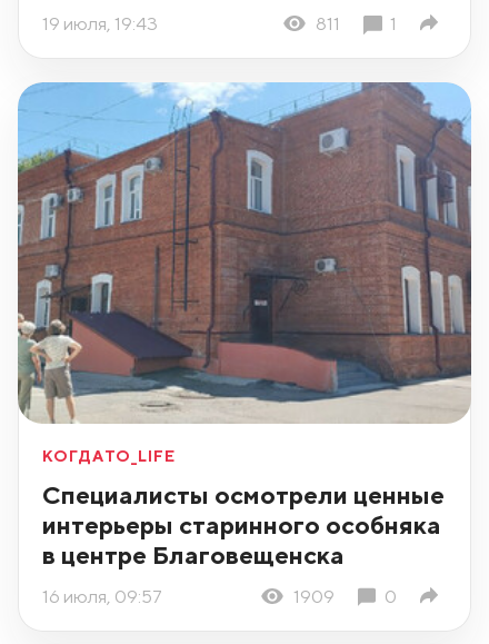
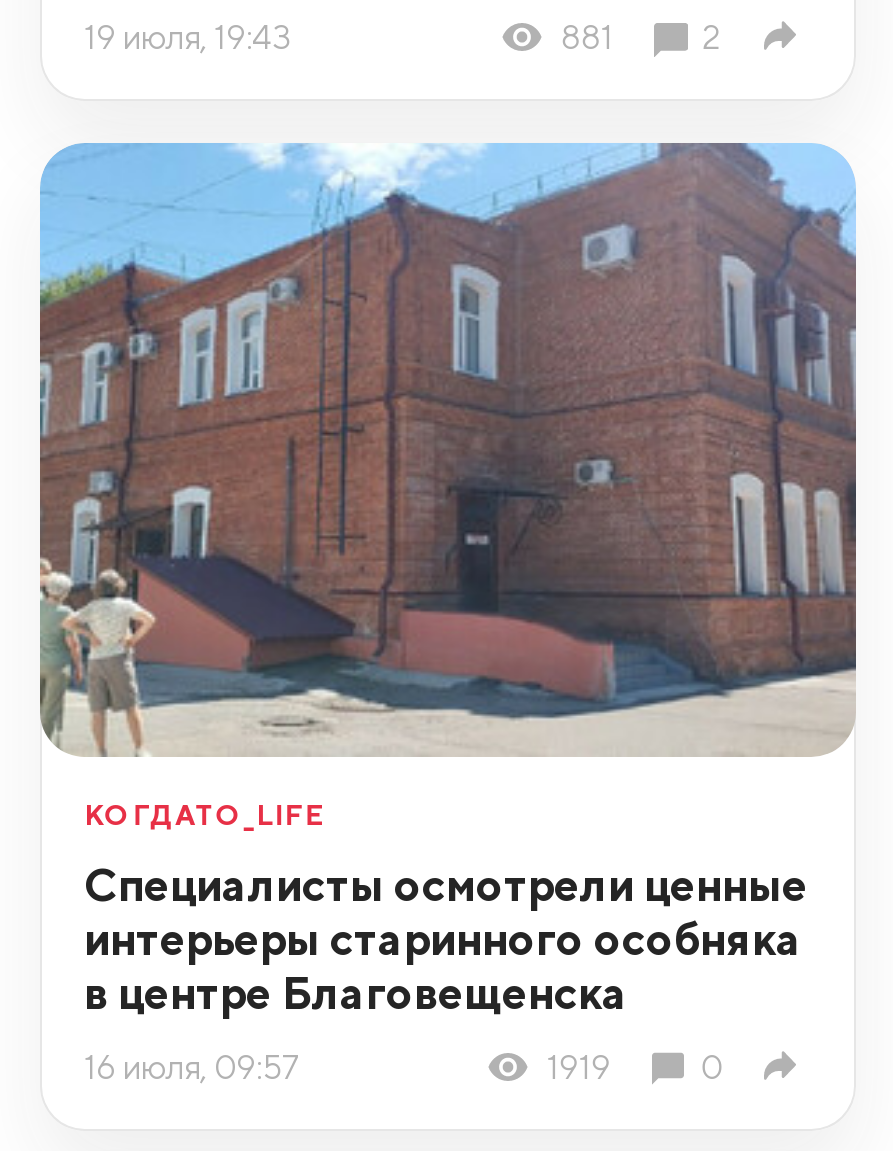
[316,12,341,34] 811 -> [561,16,613,56] 881
[390,12,397,34] 1 -> [702,16,722,56] 2
[294,585,335,607] 1909 -> [547,1046,611,1086] 1919

